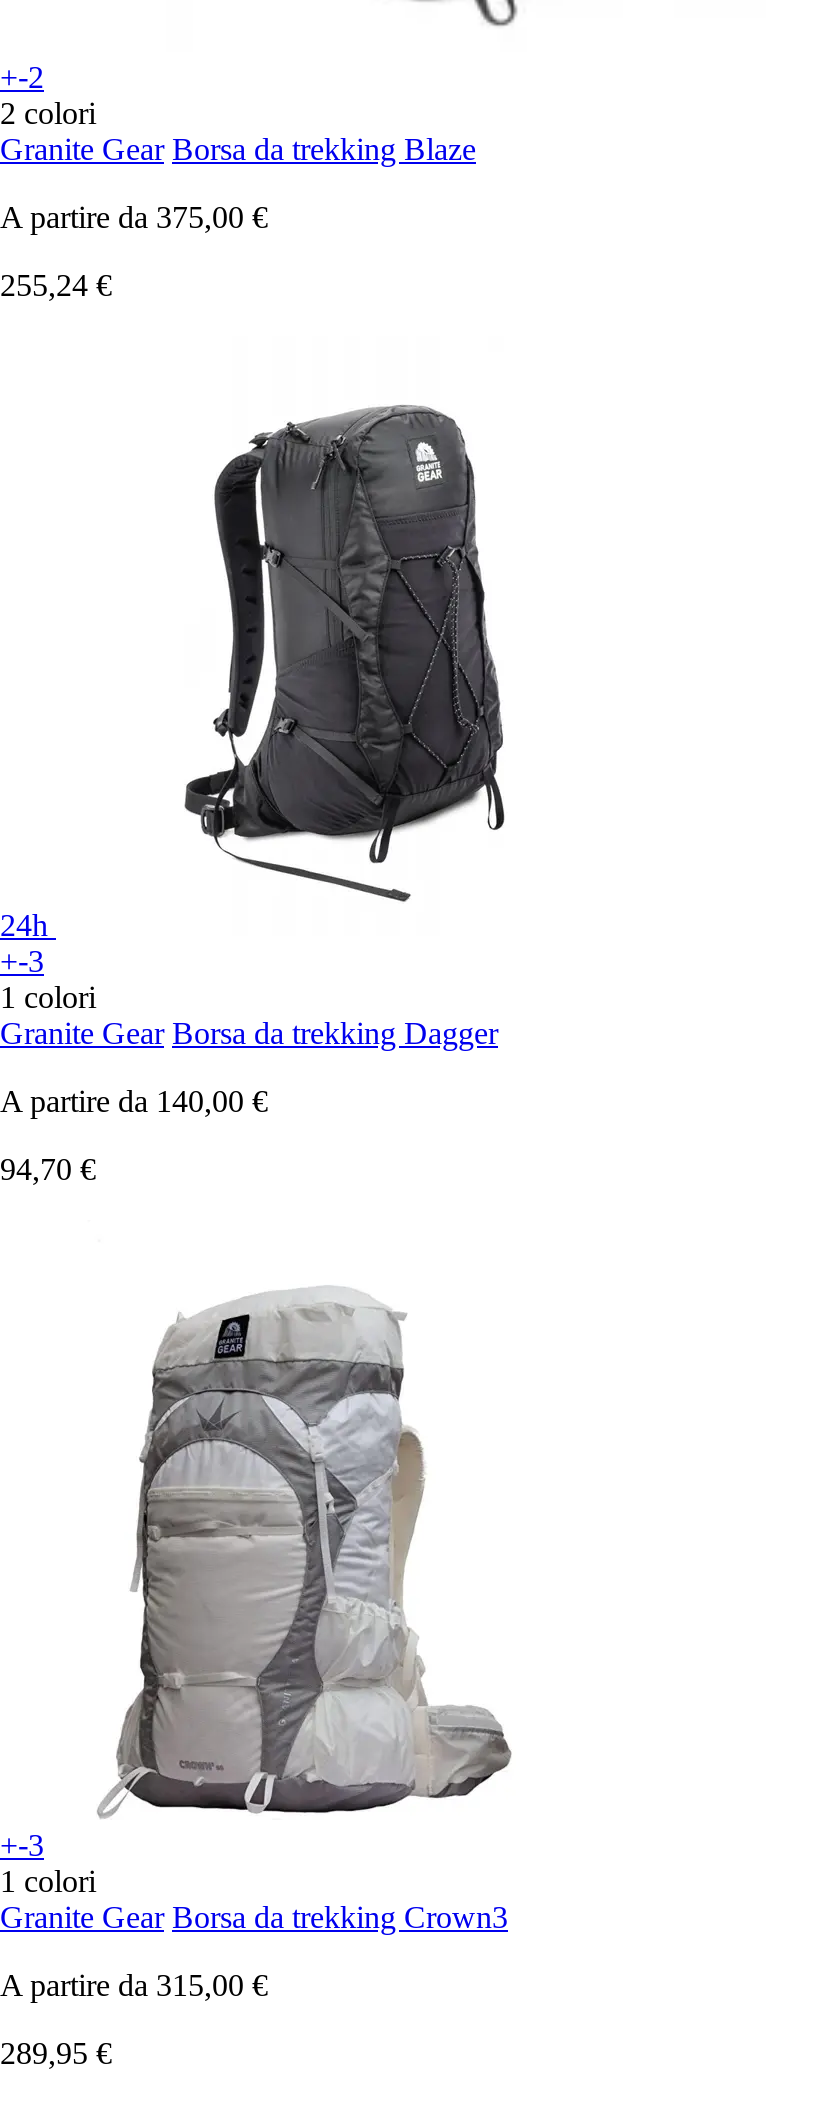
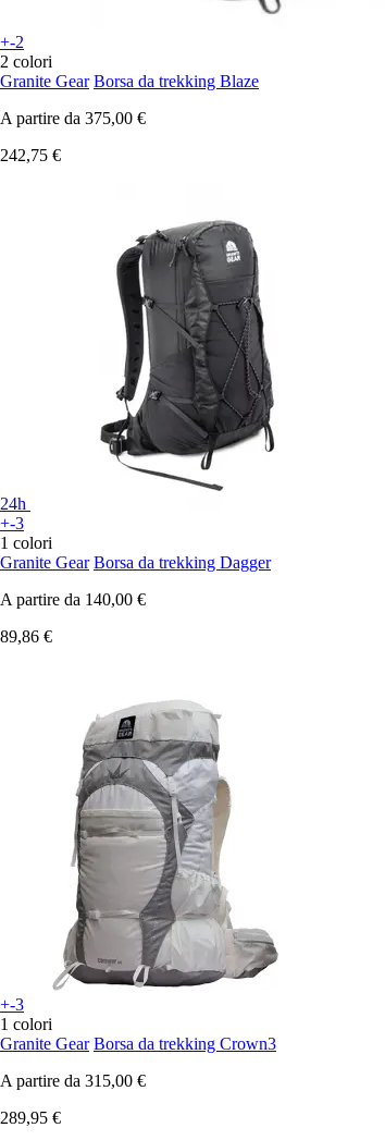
[0,268,112,302] 255,24 € -> [0,146,61,164] 242,75 €
[0,1152,96,1186] 94,70 € -> [0,627,52,646] 89,86 €

